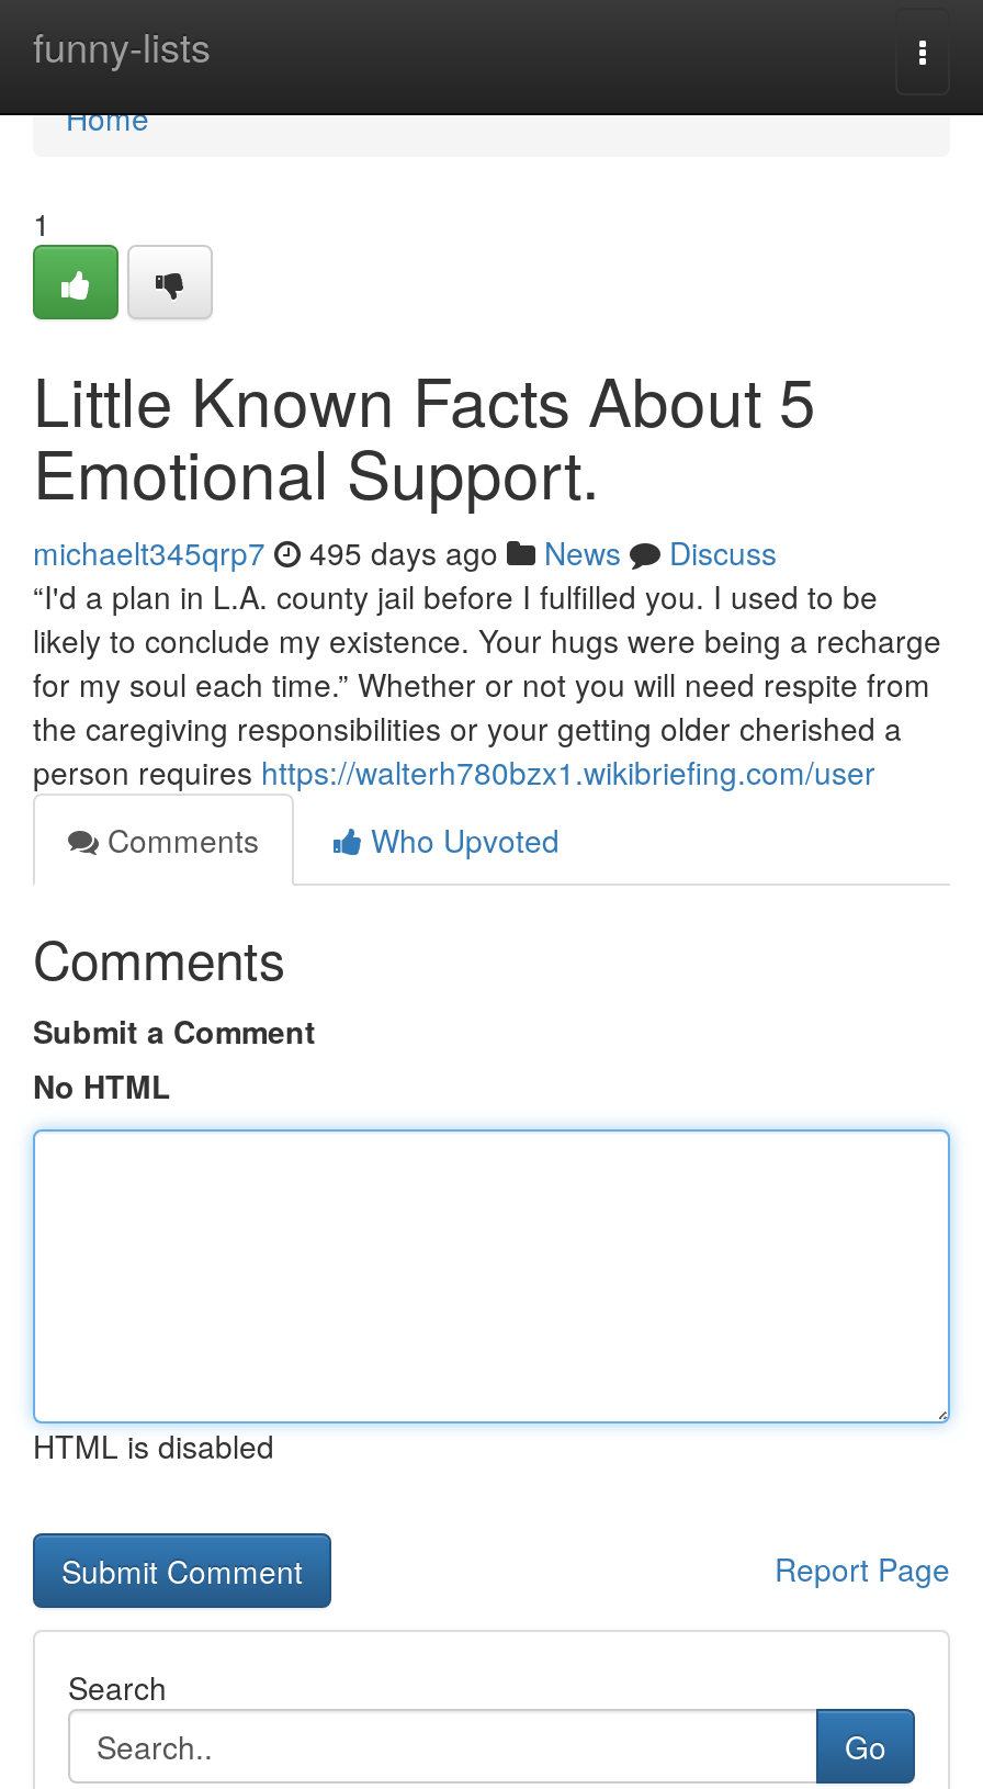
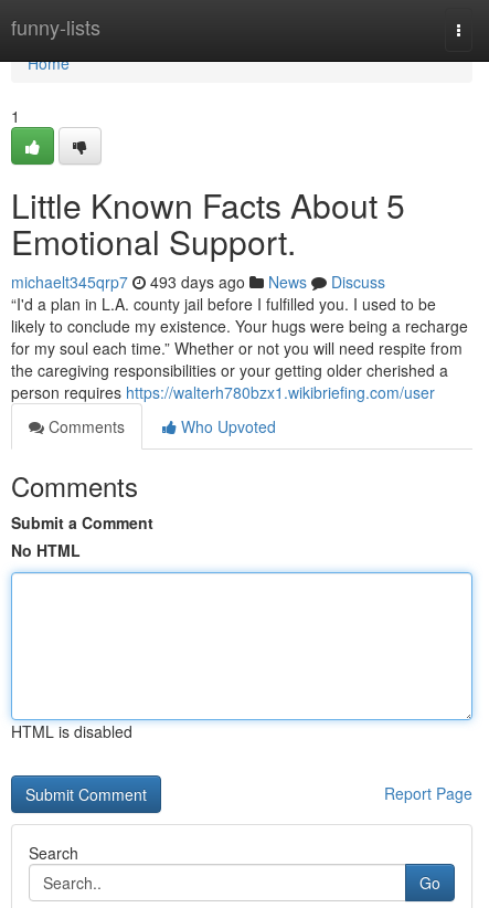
[33,530,777,574] michaelt345qrp7 495 days ago News Discuss -> [11,271,385,293] michaelt345qrp7 493 days ago News Discuss

